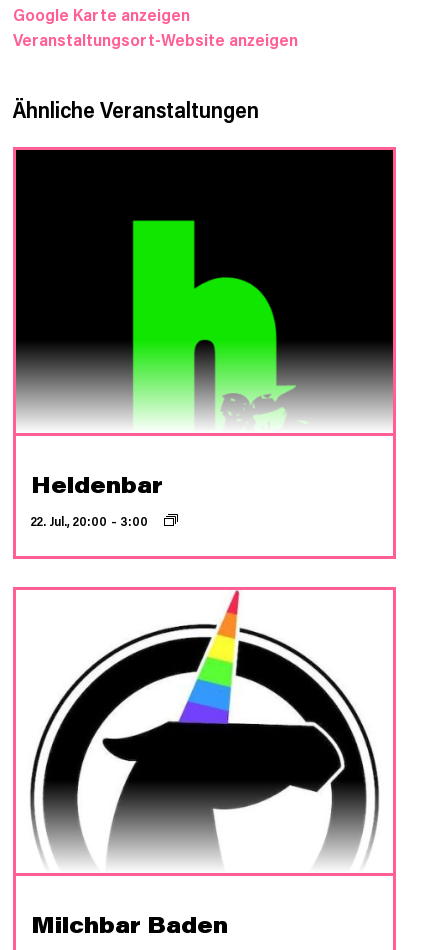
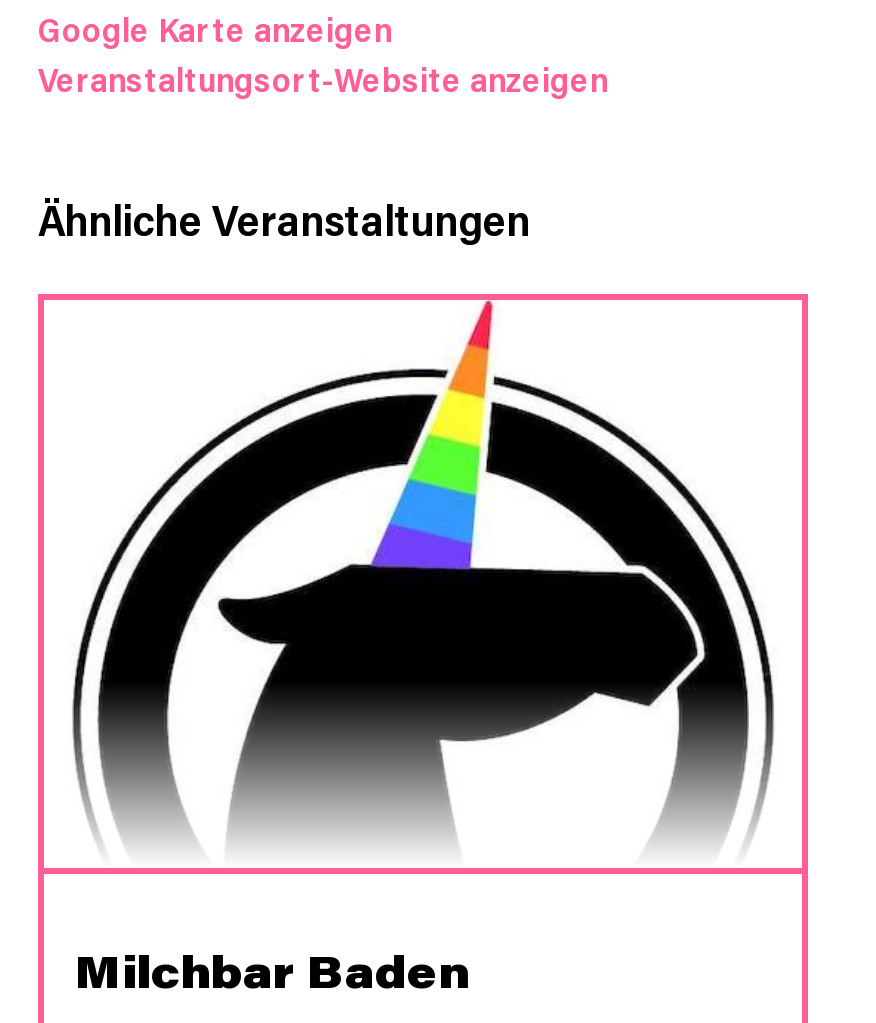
[13,149,397,560] [image] | Heldenbar | 22. Jul., 20:00 – 3:00 -> none
moved [15,585,398,947] -> [46,296,810,1018]: [image]

